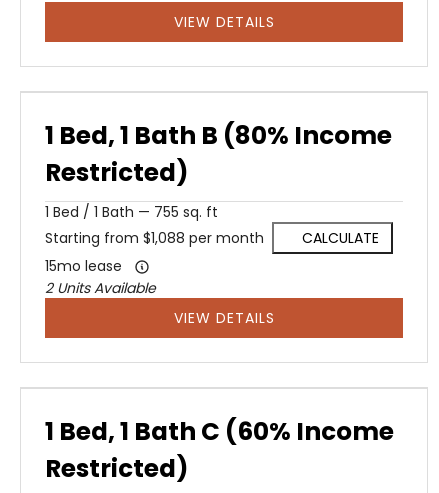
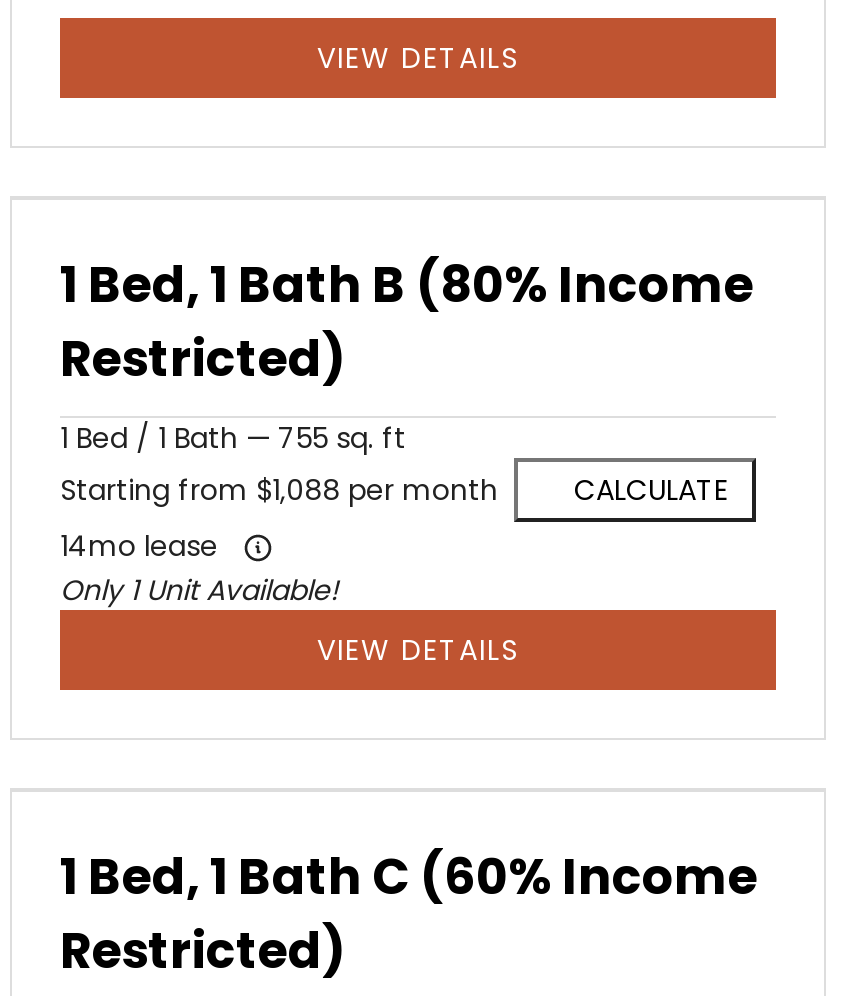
[45,256,156,298] 15mo lease | 2 Units Available -> [60,526,338,610] 14mo lease | Only 1 Unit Available!

